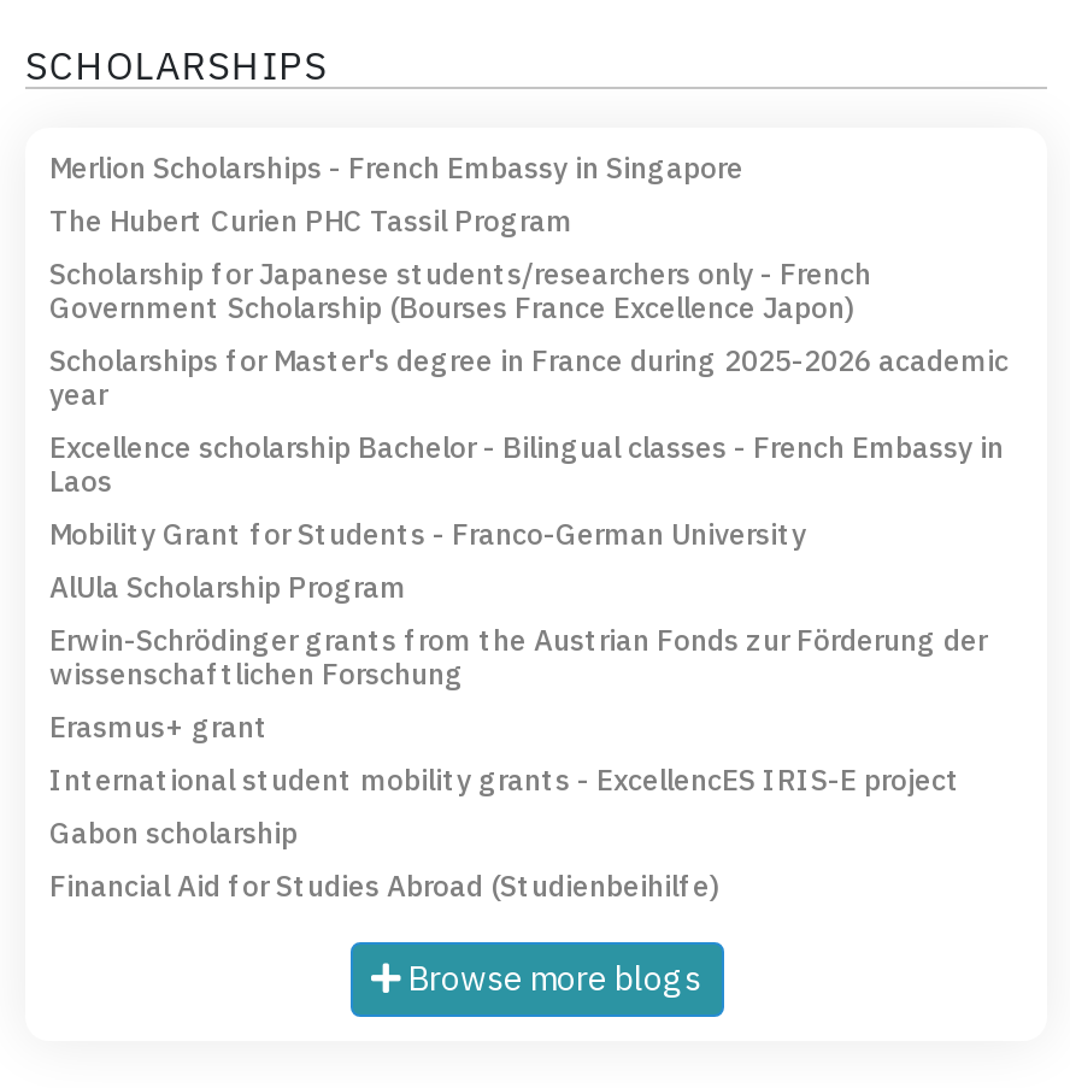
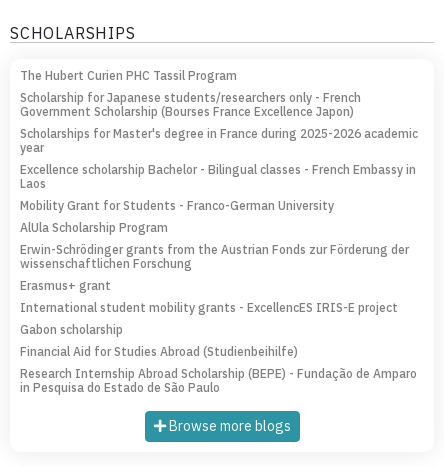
[49,147,743,190] Merlion Scholarships - French Embassy in Singapore -> none
moved [49,200,1009,908] -> [20,67,418,361]: The Hubert Curien PHC Tassil Program | Scholarship for Japanese students/researchers only - French | Government Scholarship (Bourses France Excellence Japon) | ... | Gabon scholarship | Financial Aid for Studies Abroad (Studienbeihilfe)
none -> [20,365,417,397] Research Internship Abroad Scholarship (BEPE) - Fundação de Amparo | in Pesquisa do Estado de São Paulo

